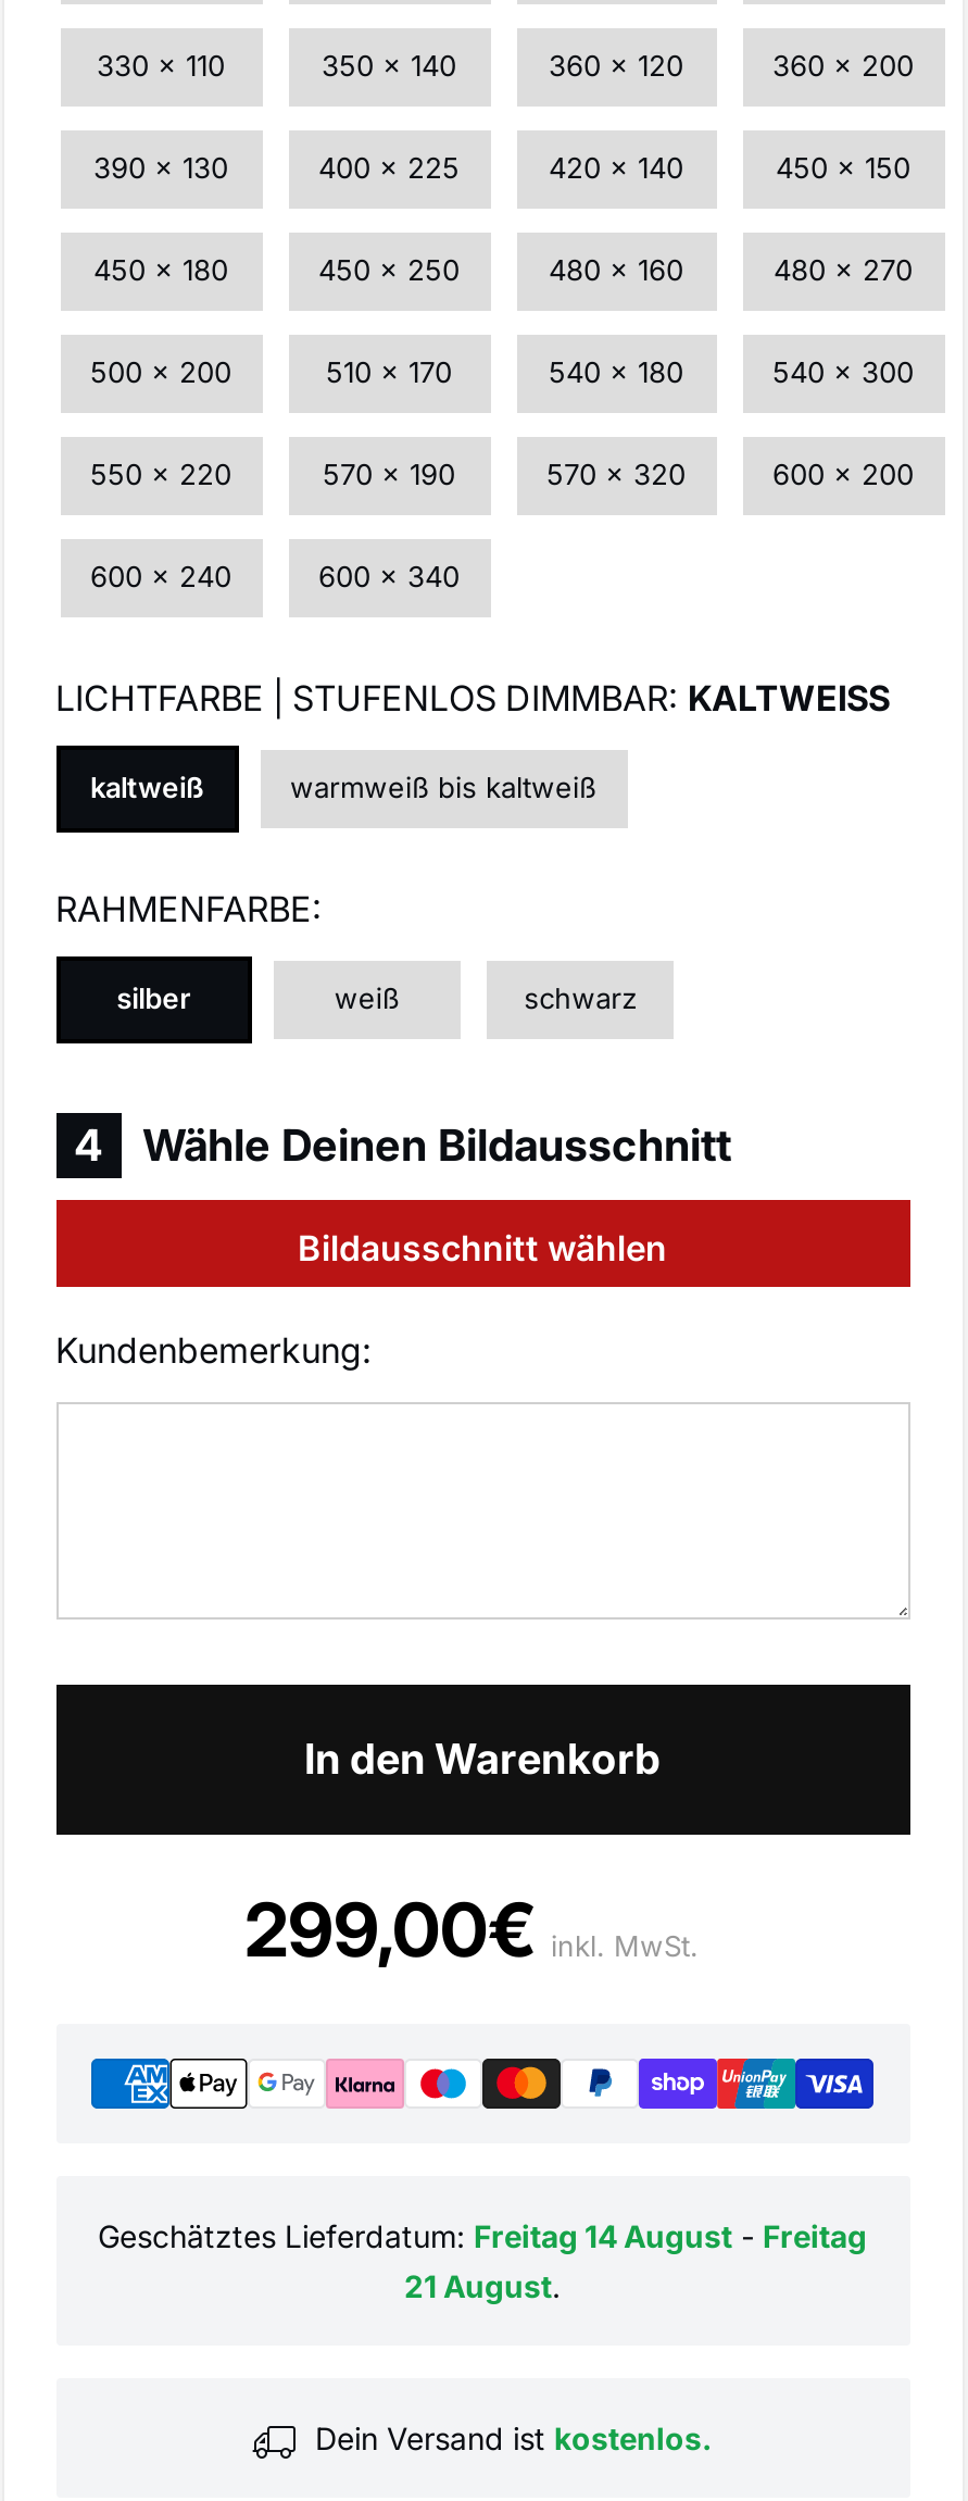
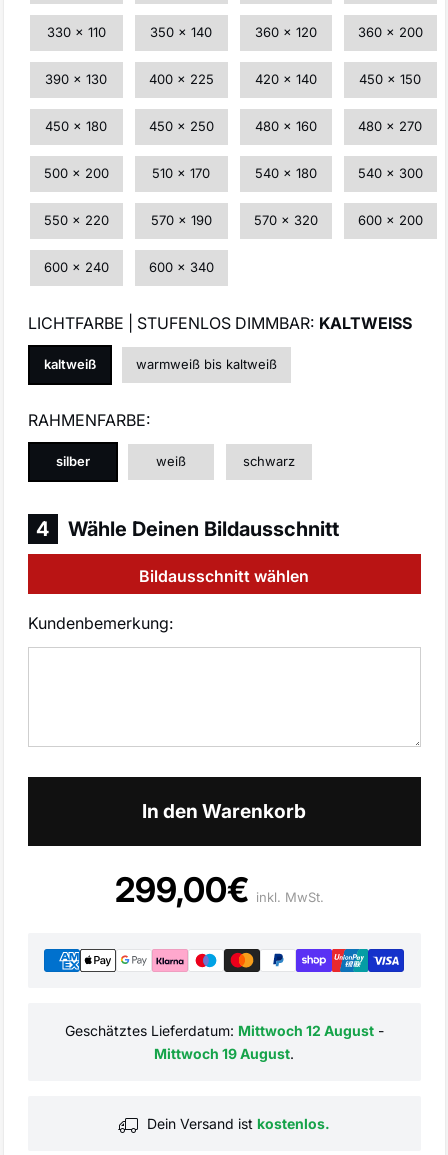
[98,2216,867,2303] Geschätztes Lieferdatum: Freitag 14 August - Freitag | 21 August. -> [64,1022,383,1062] Geschätztes Lieferdatum: Mittwoch 12 August - | Mittwoch 19 August.

